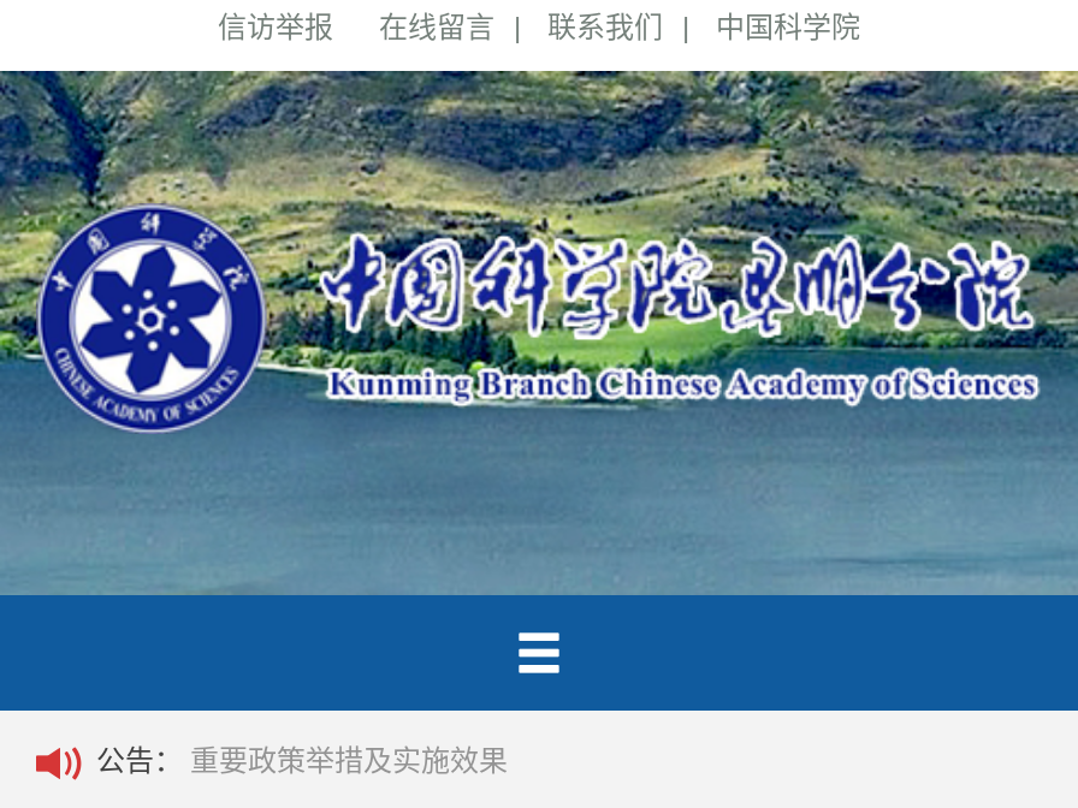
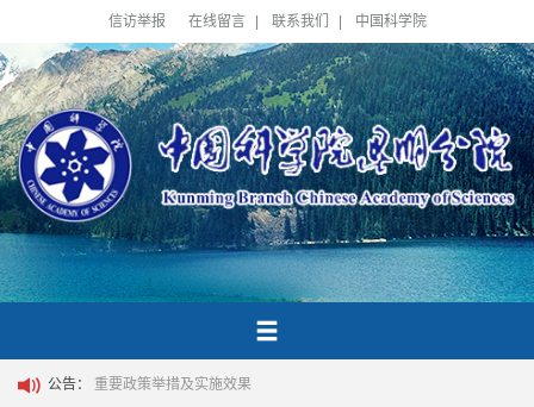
[7,69,1071,598] [image] -> [4,42,530,302] [image]

